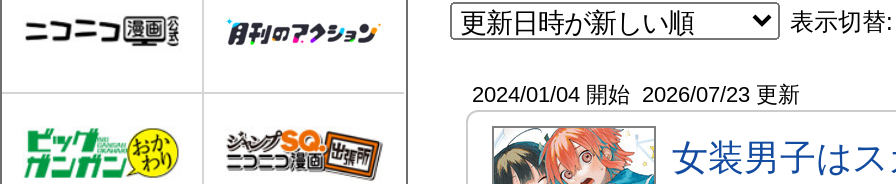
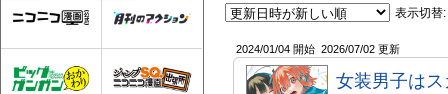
[472,82,812,106] 2024/01/04 開始2026/07/23 更新 -> [236,43,406,55] 2024/01/04 開始2026/07/02 更新

